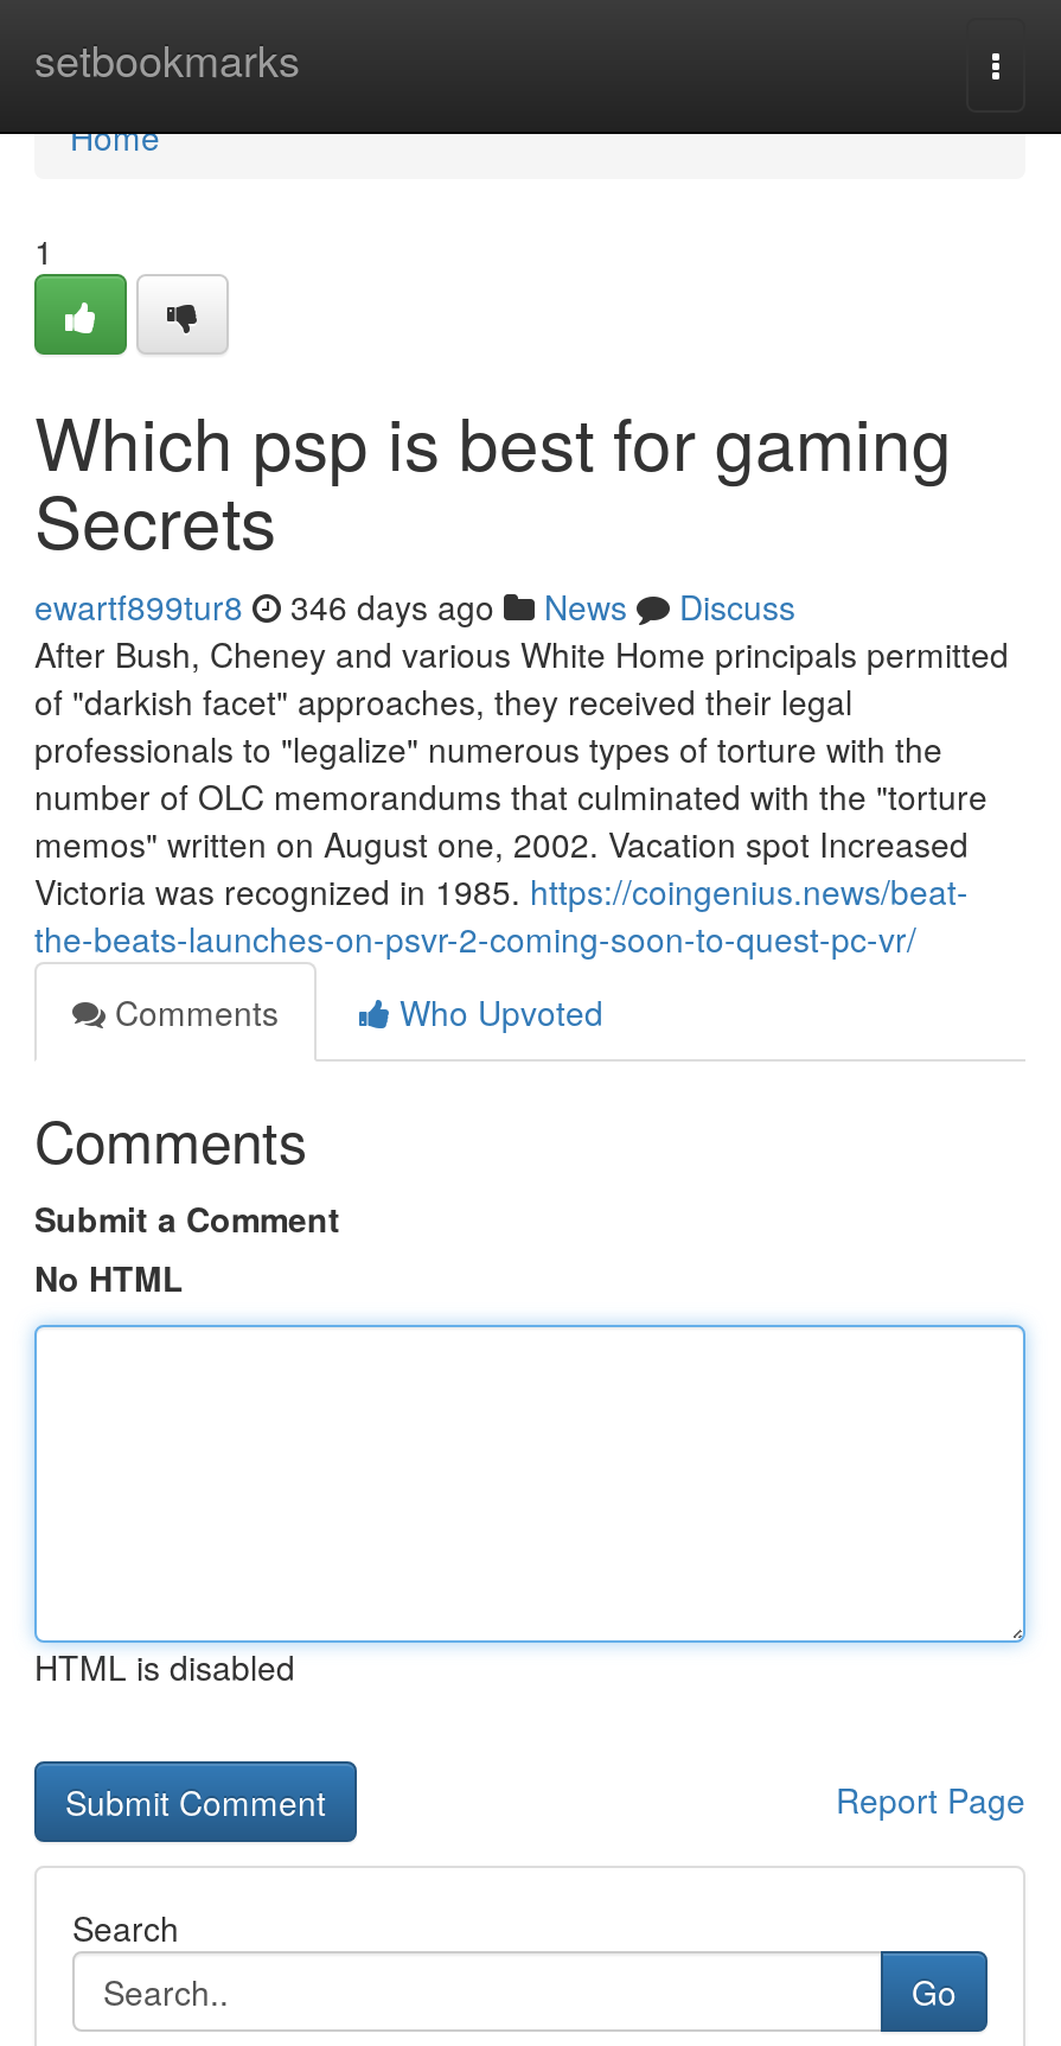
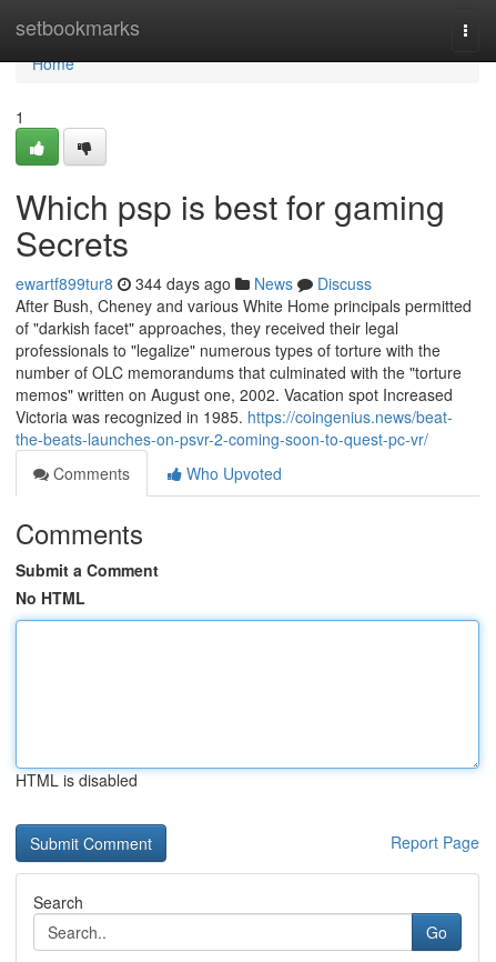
[34,582,795,630] ewartf899tur8 346 days ago News Discuss -> [16,272,372,294] ewartf899tur8 344 days ago News Discuss

